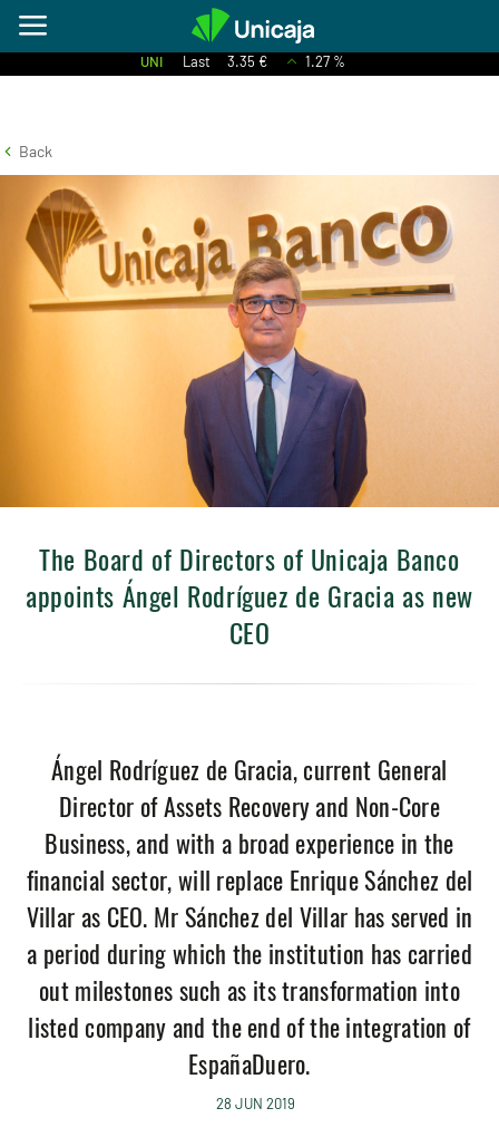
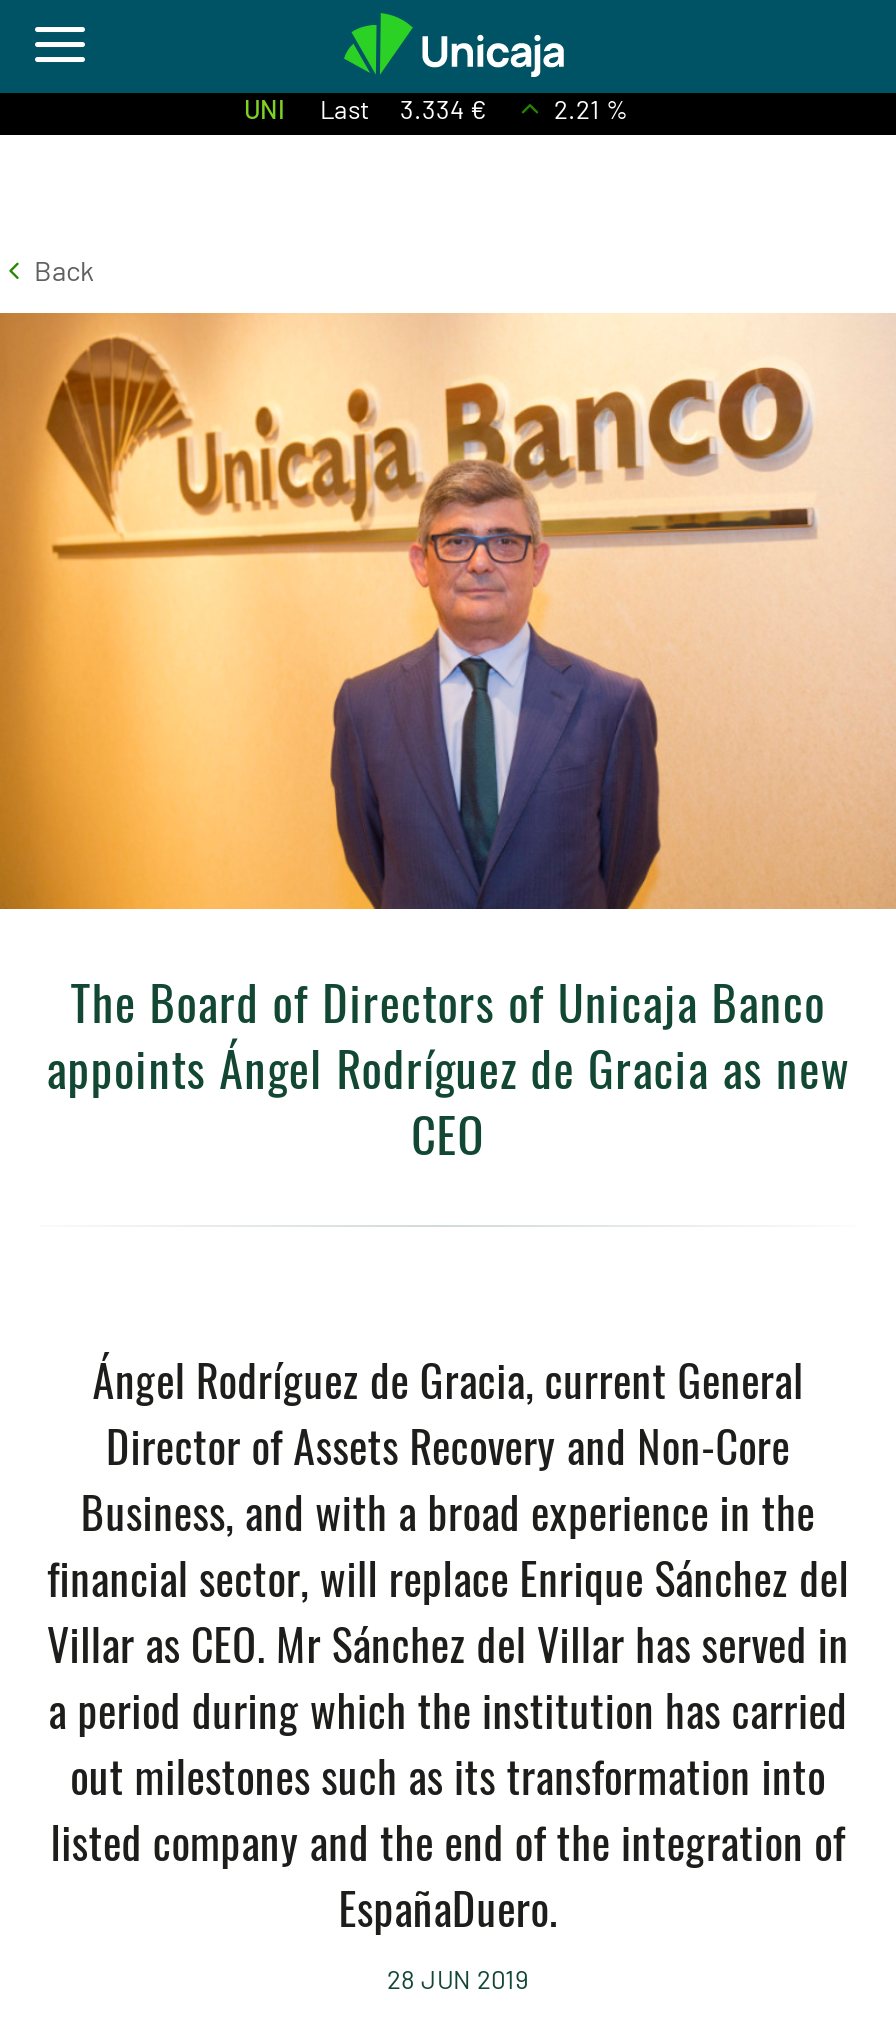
[140,52,267,70] UNI Last 3.35 € -> [244,93,486,125] UNI Last 3.334 €
[305,52,345,70] 1.27 % -> [554,93,628,125] 2.21 %

